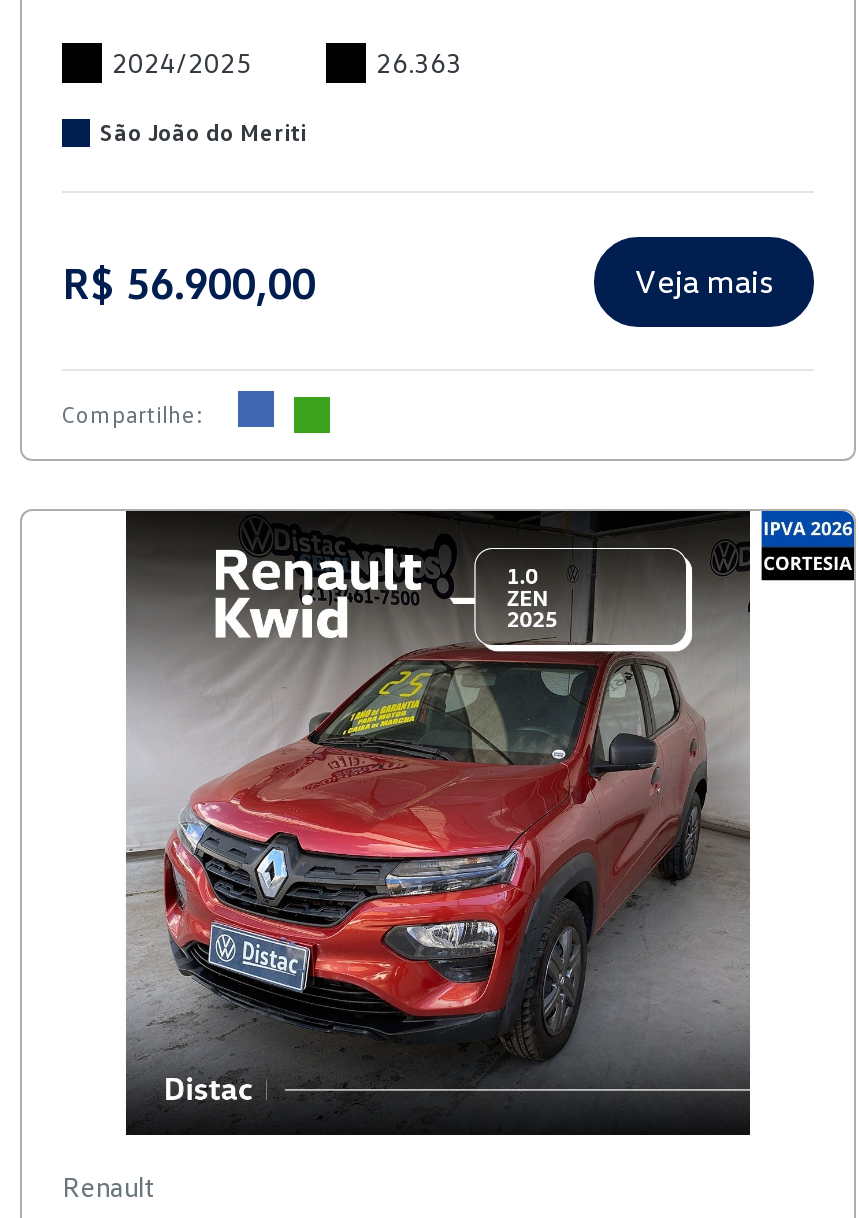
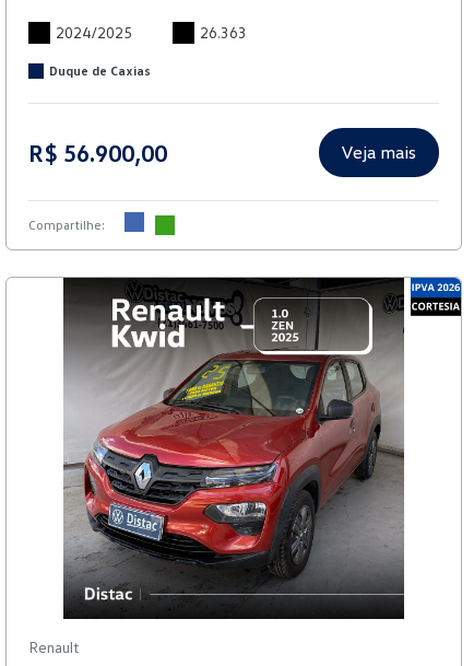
[100,117,306,147] São João do Meriti -> [49,62,151,79] Duque de Caxias

